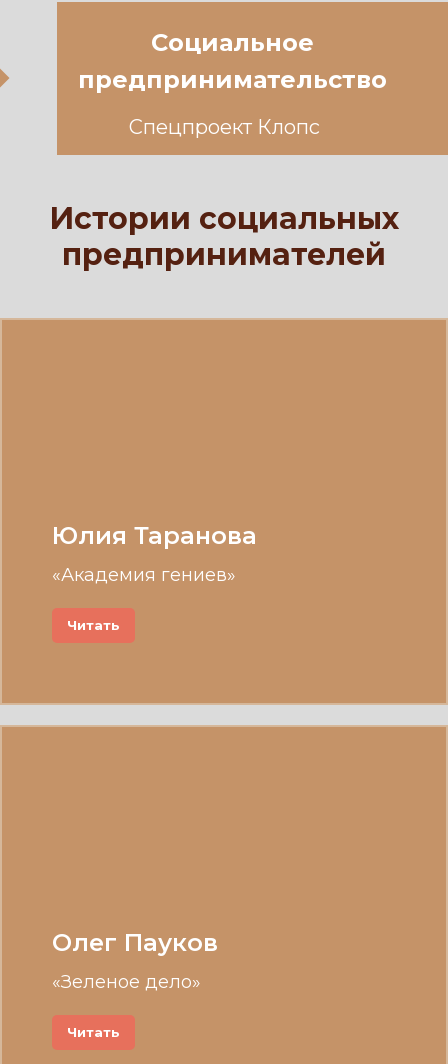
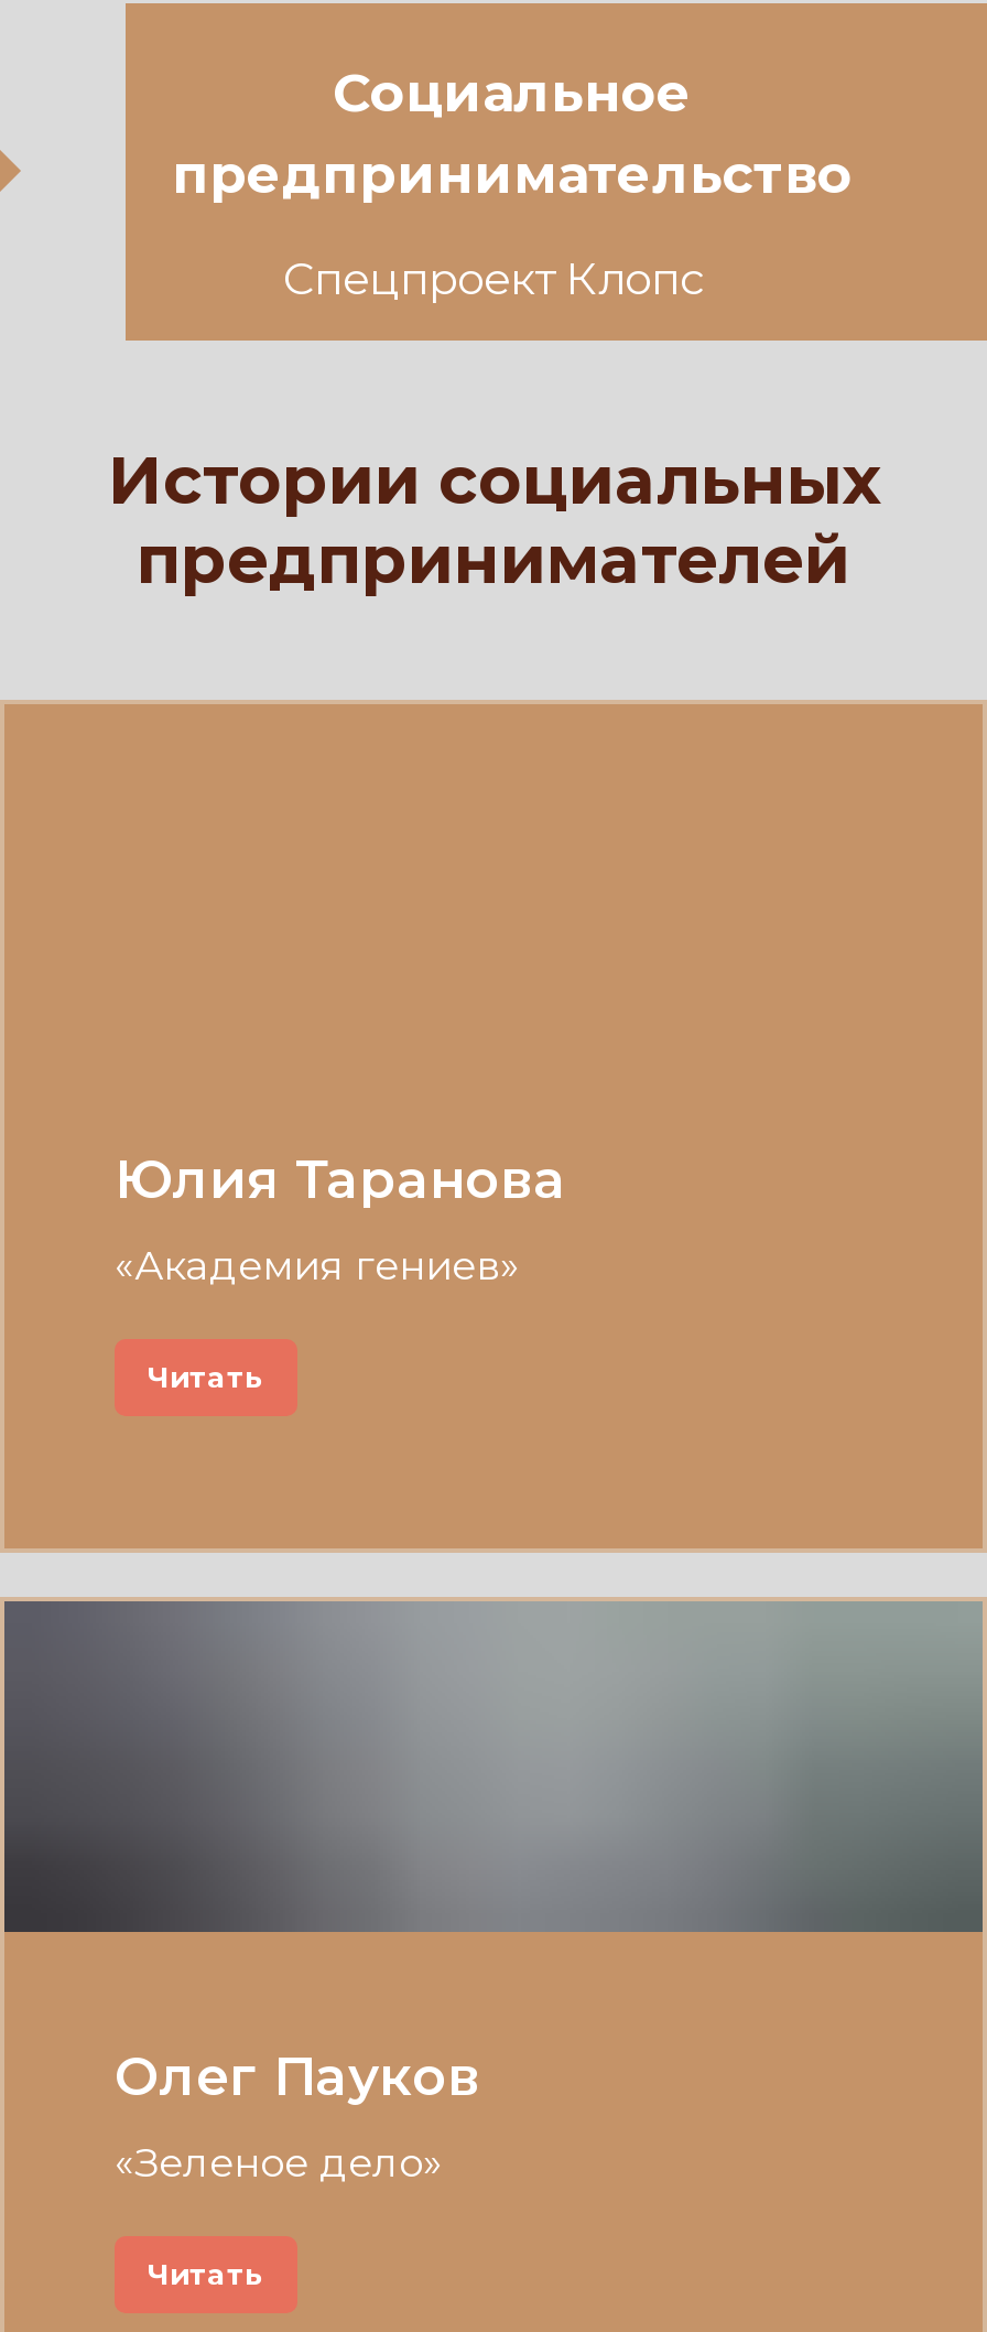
none -> [7,1599,980,1934] [image]

